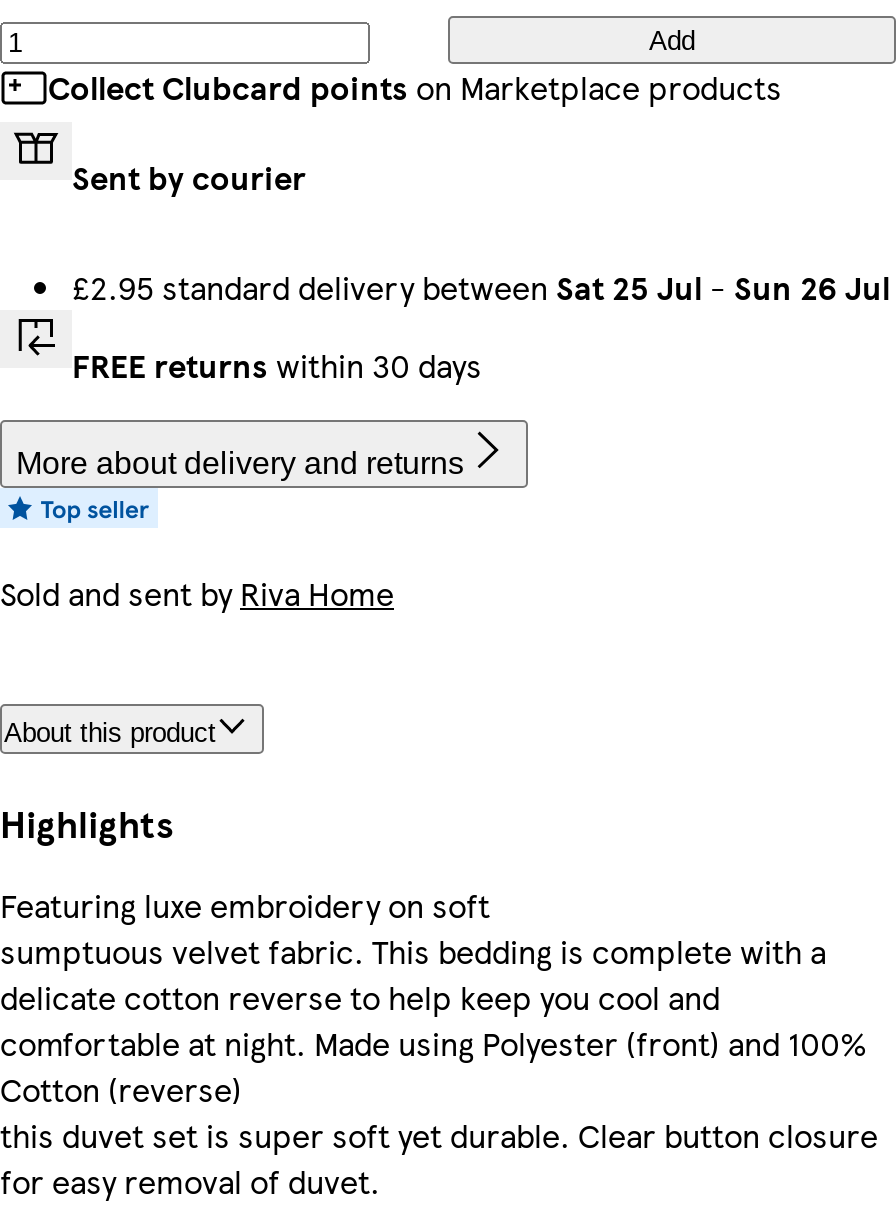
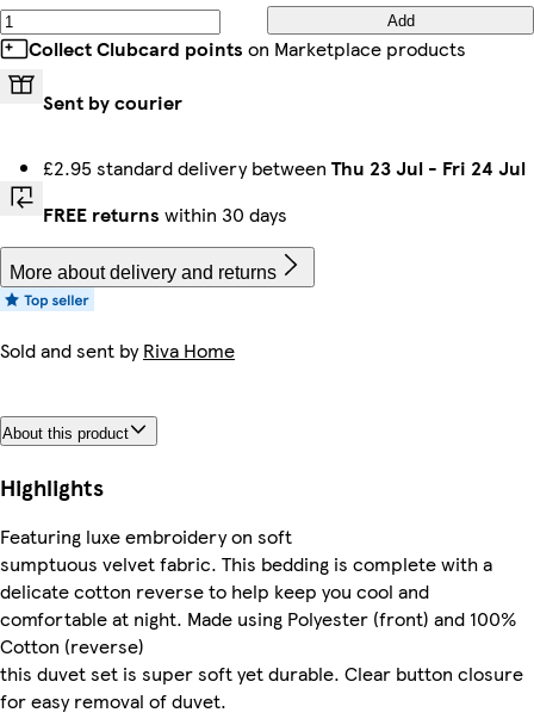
[72,264,890,310] £2.95 standard delivery between Sat 25 Jul - Sun 26 Jul -> [43,154,526,181] £2.95 standard delivery between Thu 23 Jul - Fri 24 Jul

